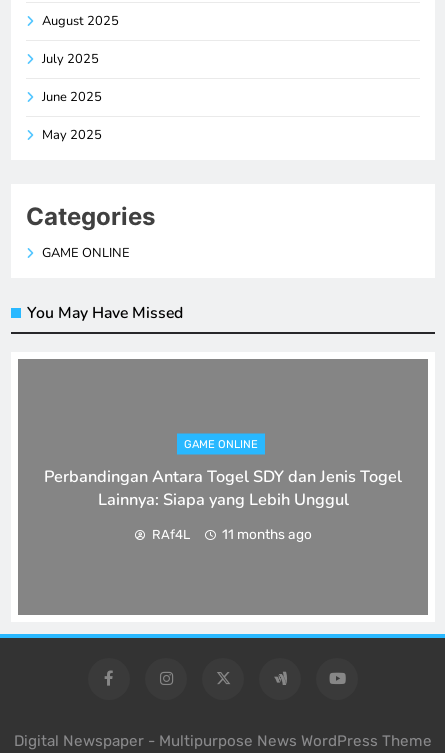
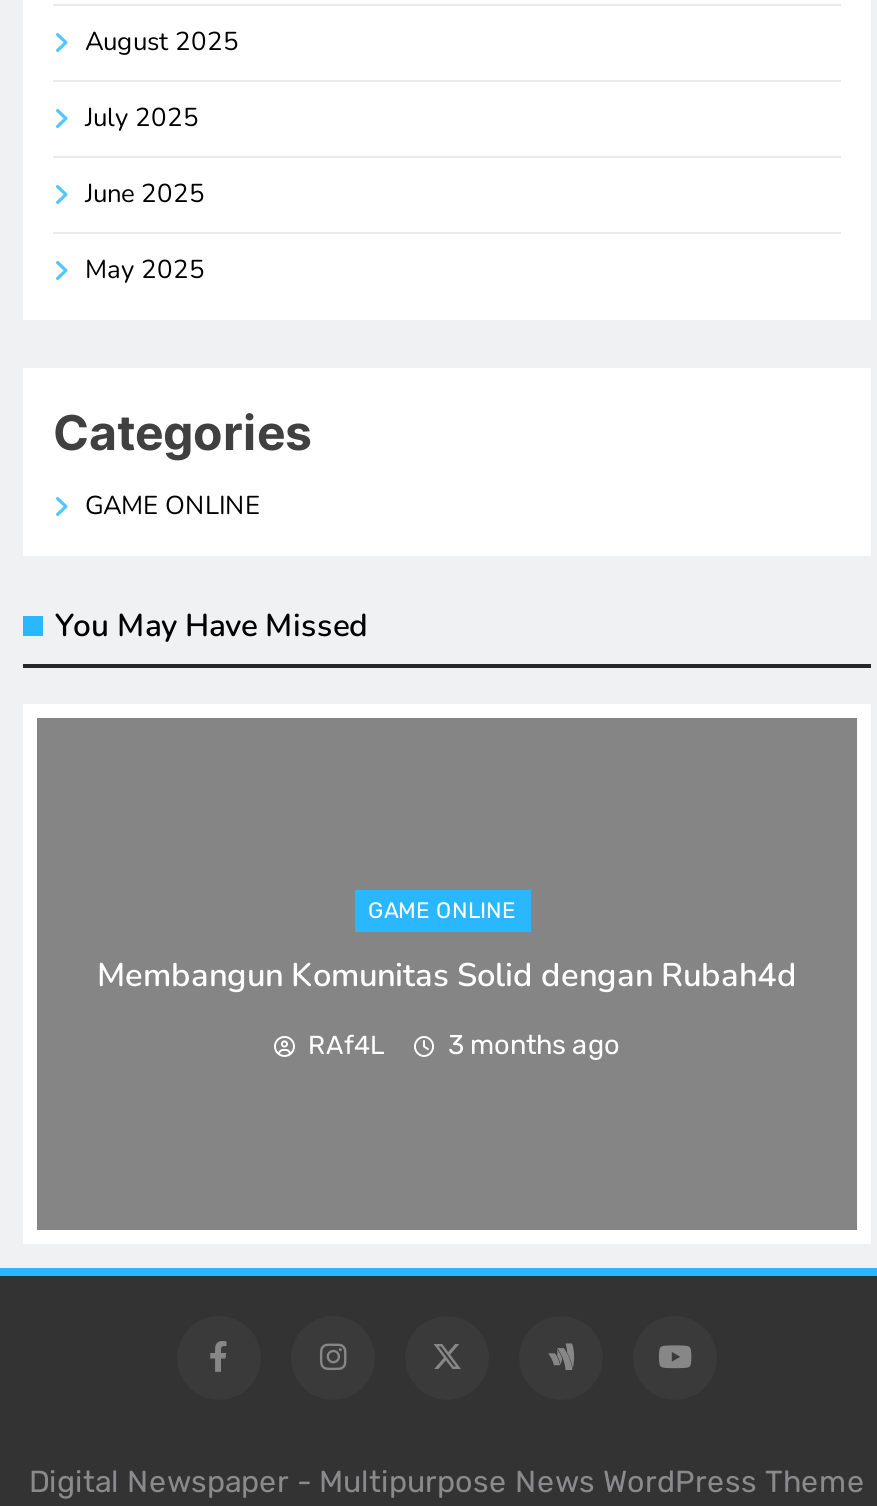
[44,464,402,510] Perbandingan Antara Togel SDY dan Jenis Togel | Lainnya: Siapa yang Lebih Unggul -> [97,951,797,997] Membangun Komunitas Solid dengan Rubah4d
[221,525,311,541] 11 months ago -> [448,1027,620,1059] 3 months ago

